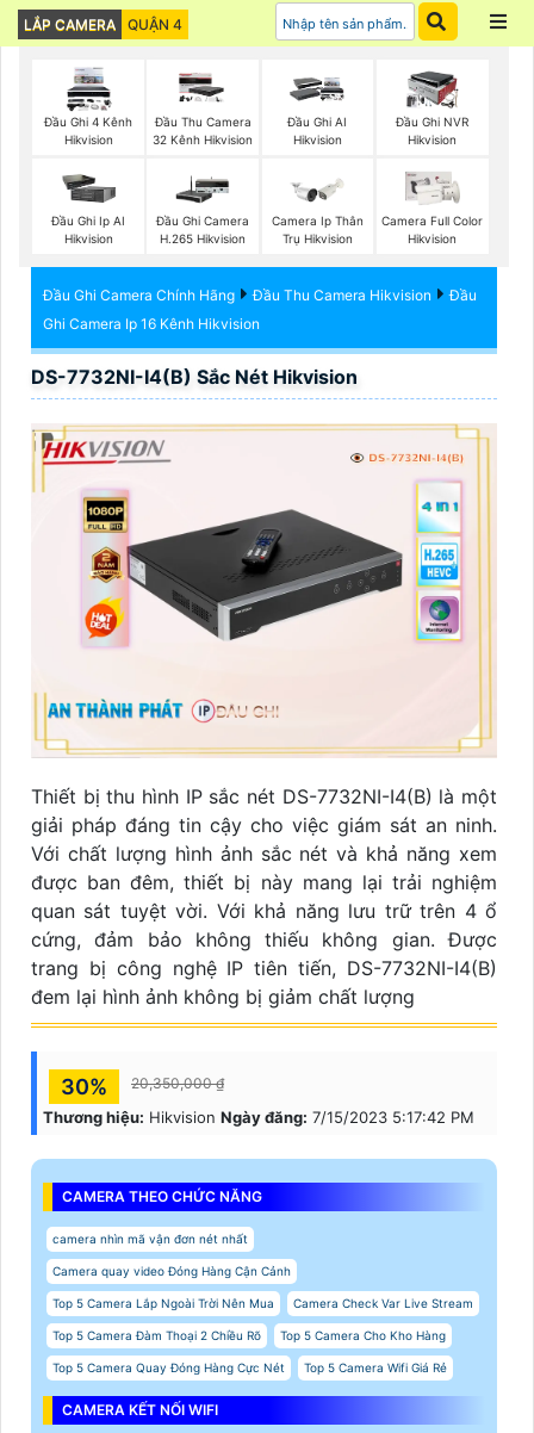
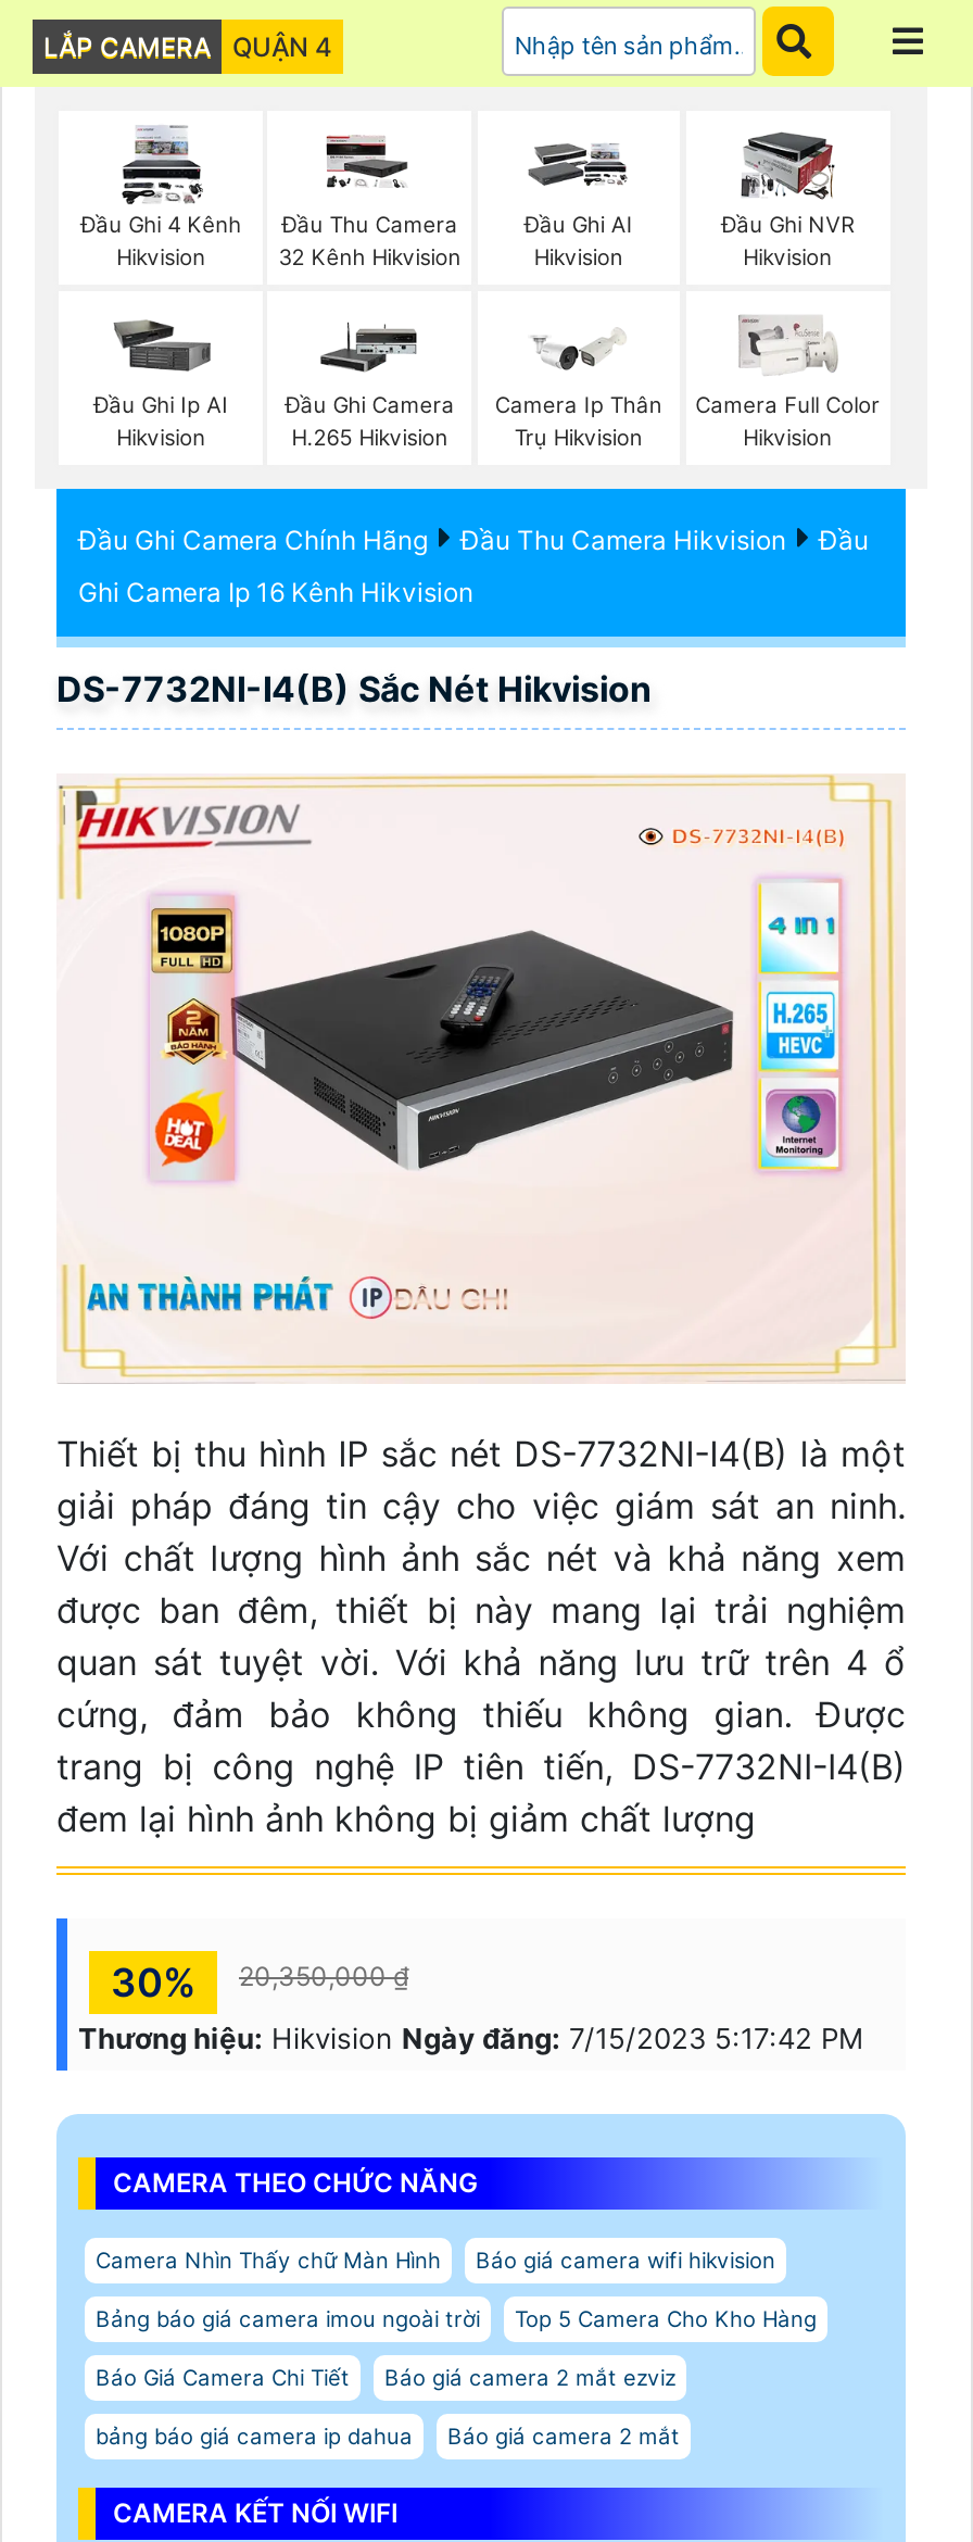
[52,1232,473,1343] camera nhìn mã vận đơn nét nhất | Camera quay video Đóng Hàng Cận Cảnh | Top 5 Camera Lắp Ngoài Trời Nên Mua | Camera Check Var Live Stream | Top 5 Camera Đàm Thoại 2 Chiều Rõ -> [96,2247,775,2332] Camera Nhìn Thấy chữ Màn Hình | Báo giá camera wifi hikvision | Bảng báo giá camera imou ngoài trời
moved [280,1328,446,1343] -> [515,2306,817,2332]: Top 5 Camera Cho Kho Hàng
[52,1361,447,1375] Top 5 Camera Quay Đóng Hàng Cực Nét | Top 5 Camera Wifi Giá Rẻ -> [96,2364,680,2449] Báo Giá Camera Chi Tiết | Báo giá camera 2 mắt ezviz | bảng báo giá camera ip dahua | Báo giá camera 2 mắt

